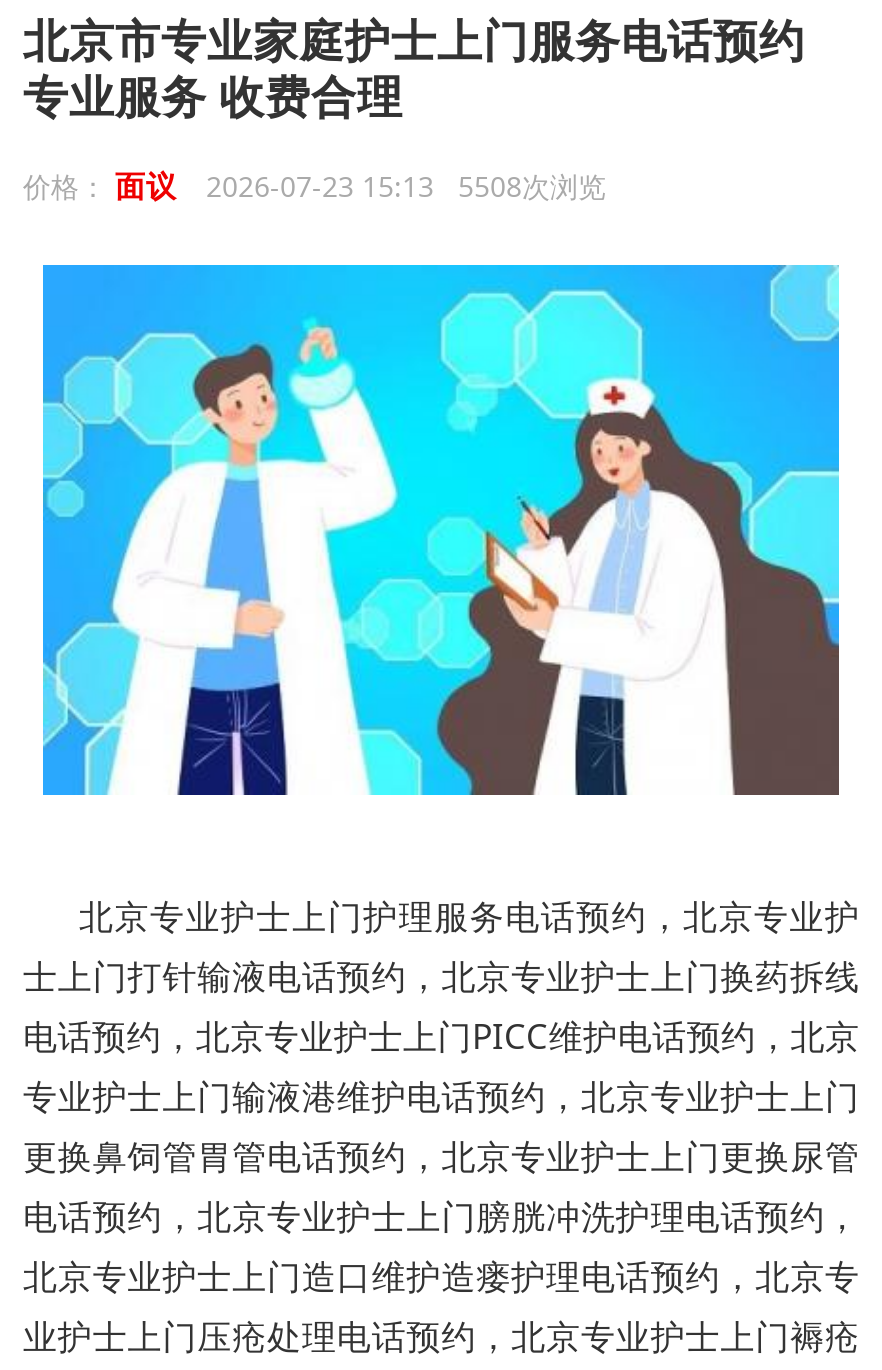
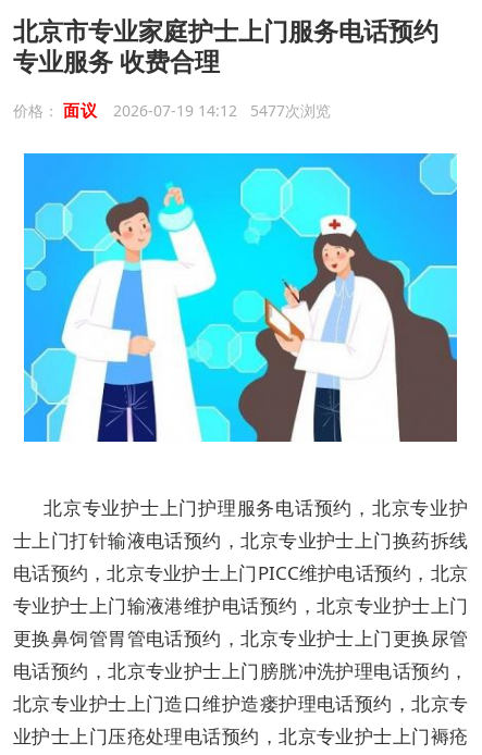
[23,165,606,205] 价格：面议 2026-07-23 15:13 5508次浏览 -> [13,99,330,121] 价格：面议 2026-07-19 14:12 5477次浏览

